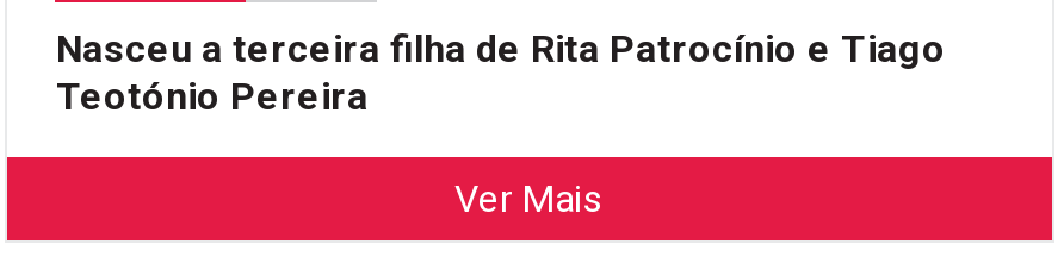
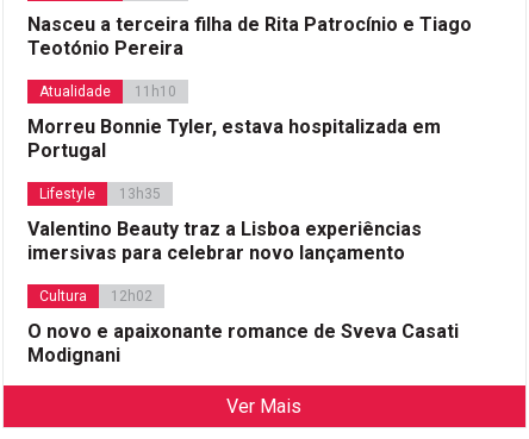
none -> [28,83,459,366] Atualidade | 11h10 | Morreu Bonnie Tyler, estava hospitalizada em | Portugal | Lifestyle | 13h35 | Valentino Beauty traz a Lisboa experiências | imersivas para celebrar novo lançamento | Cultura | 12h02 | O novo e apaixonante romance de Sveva Casati | Modignani

